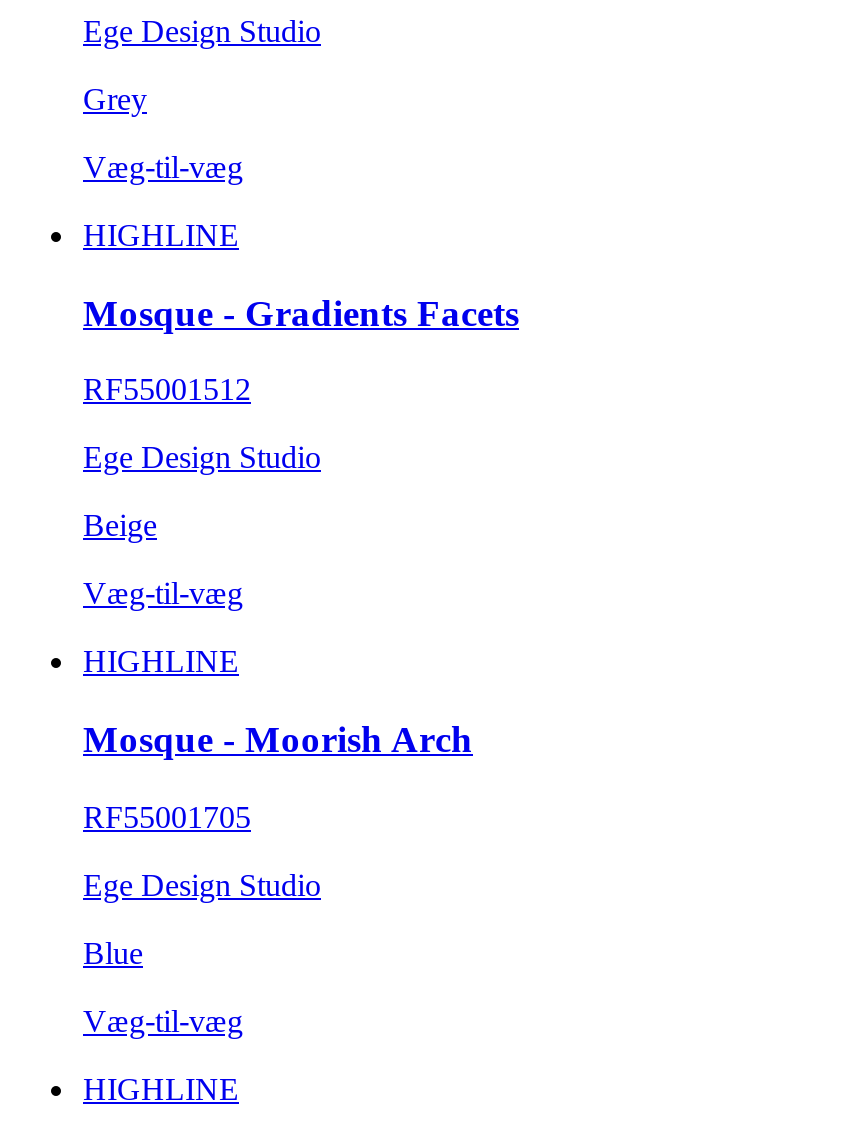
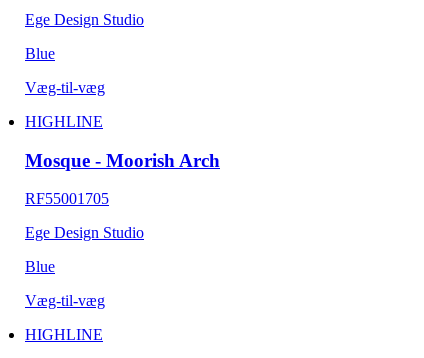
[83,82,519,543] Grey | Væg-til-væg | HIGHLINE | Mosque - Gradients Facets | RF55001512 | Ege Design Studio | Beige -> [25,45,55,62] Blue

